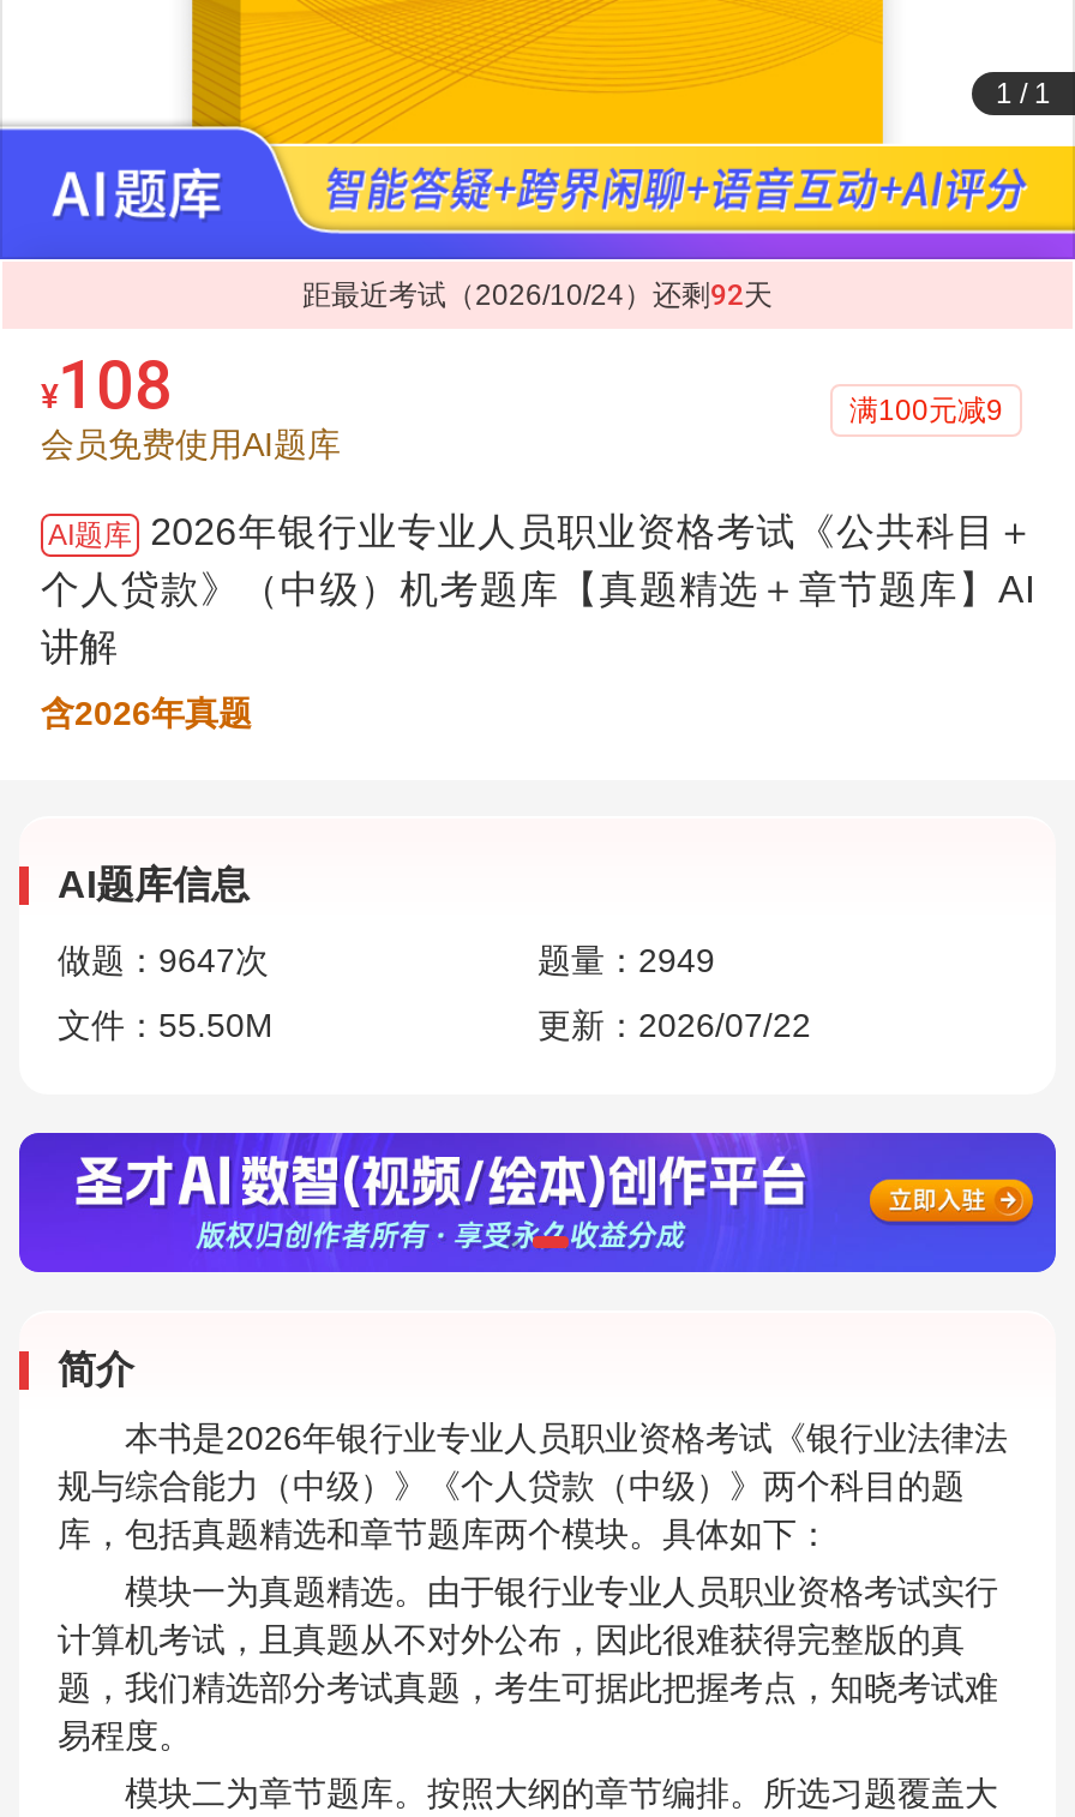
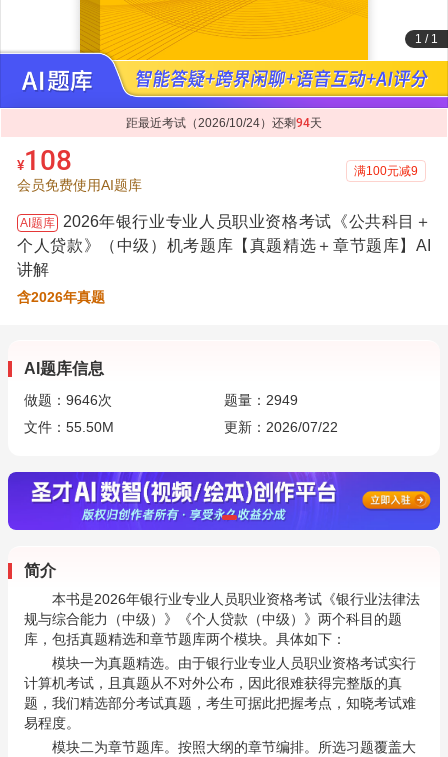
[302,278,773,312] 距最近考试（2026/10/24）还剩92天 -> [126,116,322,130] 距最近考试（2026/10/24）还剩94天
[58,941,269,979] 做题：9647次 -> [24,392,112,408] 做题：9646次

